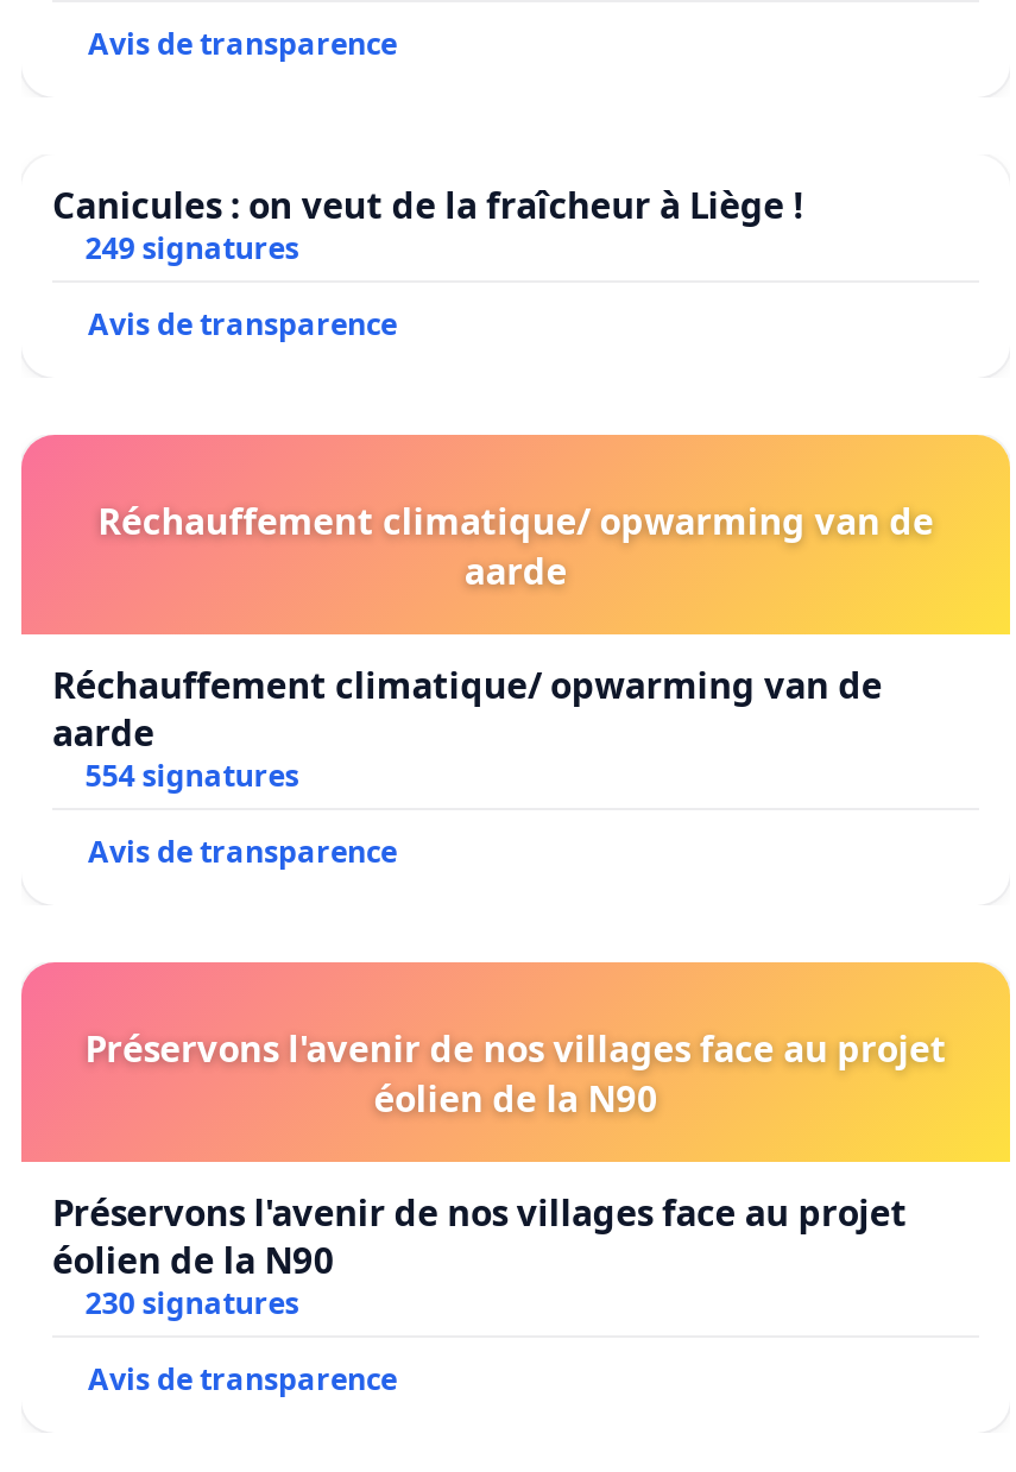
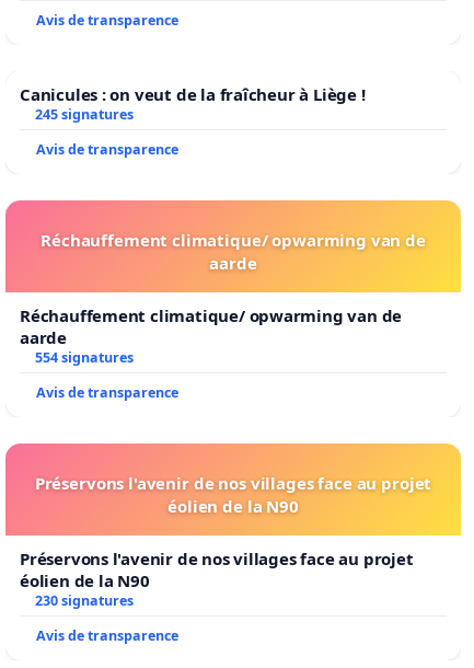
[85,228,299,268] 249 signatures -> [35,105,133,124] 245 signatures

